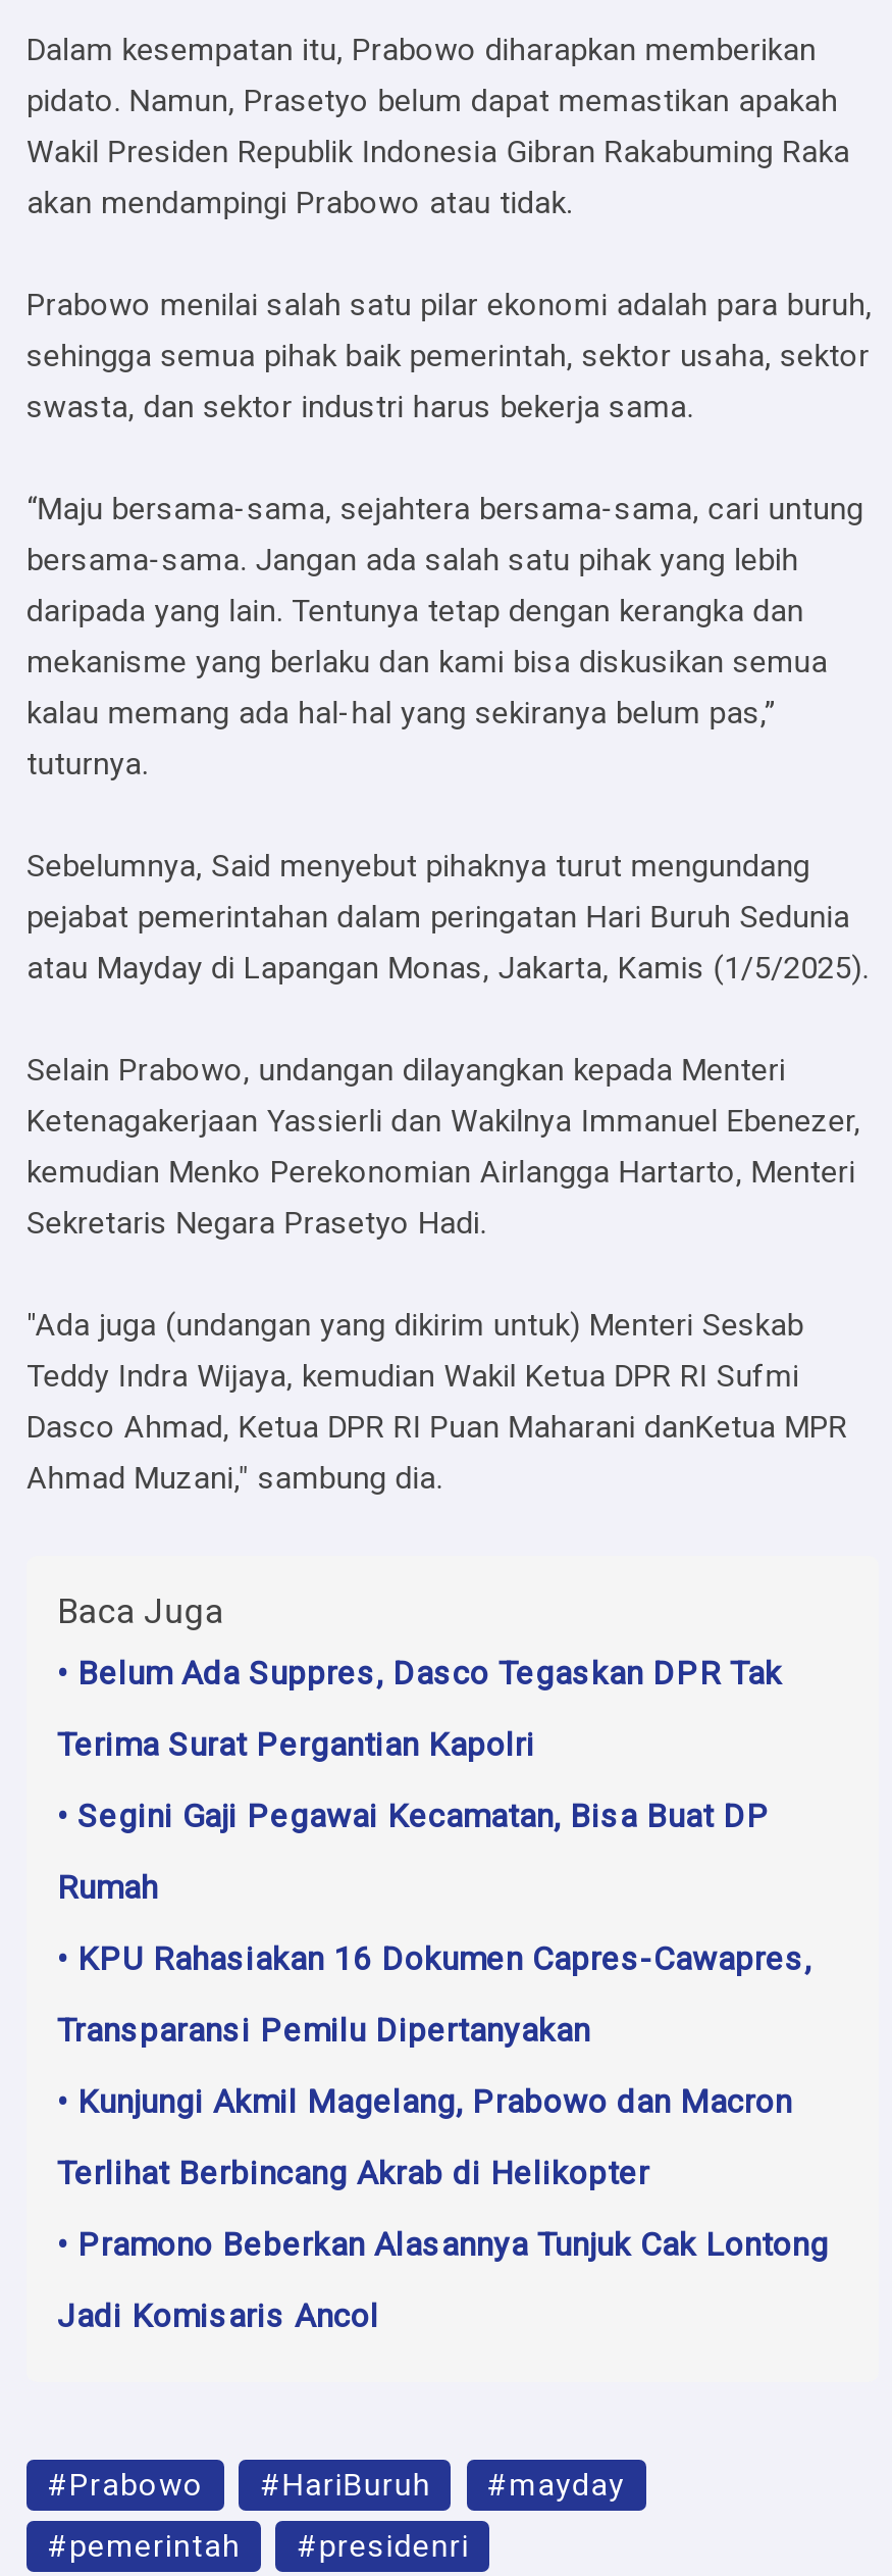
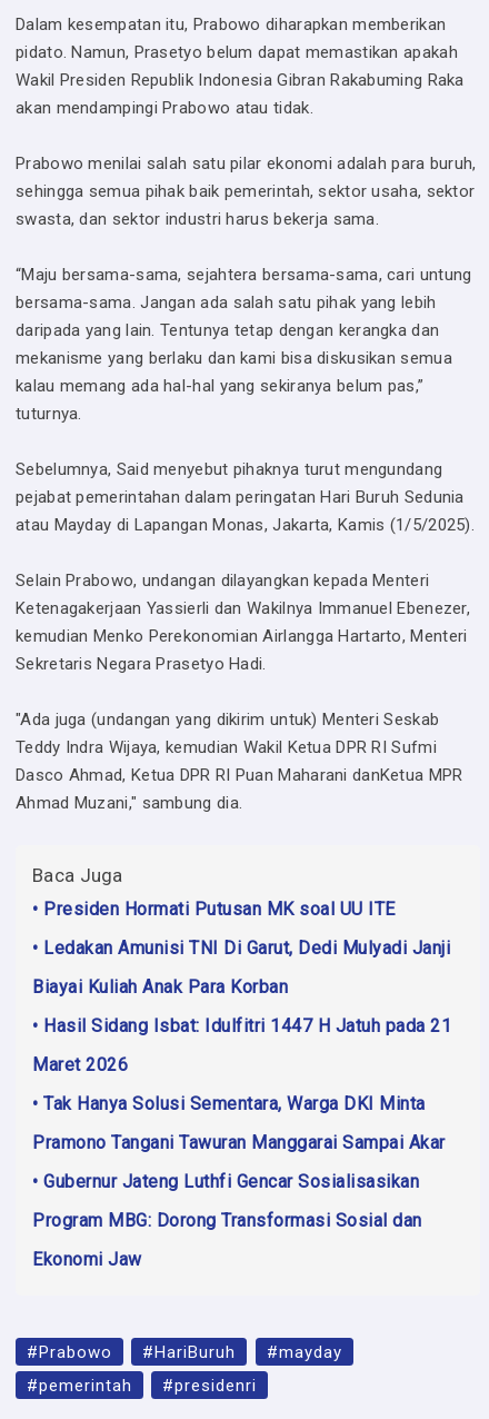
[57,1655,782,1693] • Belum Ada Suppres, Dasco Tegaskan DPR Tak -> [32,899,395,920] • Presiden Hormati Putusan MK soal UU ITE
[57,1726,535,1765] Terima Surat Pergantian Kapolri -> [32,938,450,959] • Ledakan Amunisi TNI Di Garut, Dedi Mulyadi Janji
[57,1797,770,1836] • Segini Gaji Pegawai Kecamatan, Bisa Buat DP -> [32,977,288,998] Biayai Kuliah Anak Para Korban
[57,1869,158,1908] Rumah -> [32,1016,451,1037] • Hasil Sidang Isbat: Idulfitri 1447 H Jatuh pada 21
[57,1940,811,1979] • KPU Rahasiakan 16 Dokumen Capres-Cawapres, -> [32,1055,128,1076] Maret 2026
[57,2012,590,2050] Transparansi Pemilu Dipertanyakan -> [32,1094,425,1115] • Tak Hanya Solusi Sementara, Warga DKI Minta
[57,2083,792,2122] • Kunjungi Akmil Magelang, Prabowo dan Macron -> [32,1133,445,1154] Pramono Tangani Tawuran Manggarai Sampai Akar
[57,2154,649,2193] Terlihat Berbincang Akrab di Helikopter -> [32,1171,419,1193] • Gubernur Jateng Luthfi Gencar Sosialisasikan
[57,2226,829,2265] • Pramono Beberkan Alasannya Tunjuk Cak Lontong -> [32,1210,422,1232] Program MBG: Dorong Transformasi Sosial dan
[57,2297,379,2336] Jadi Komisaris Ancol -> [32,1249,142,1270] Ekonomi Jaw

